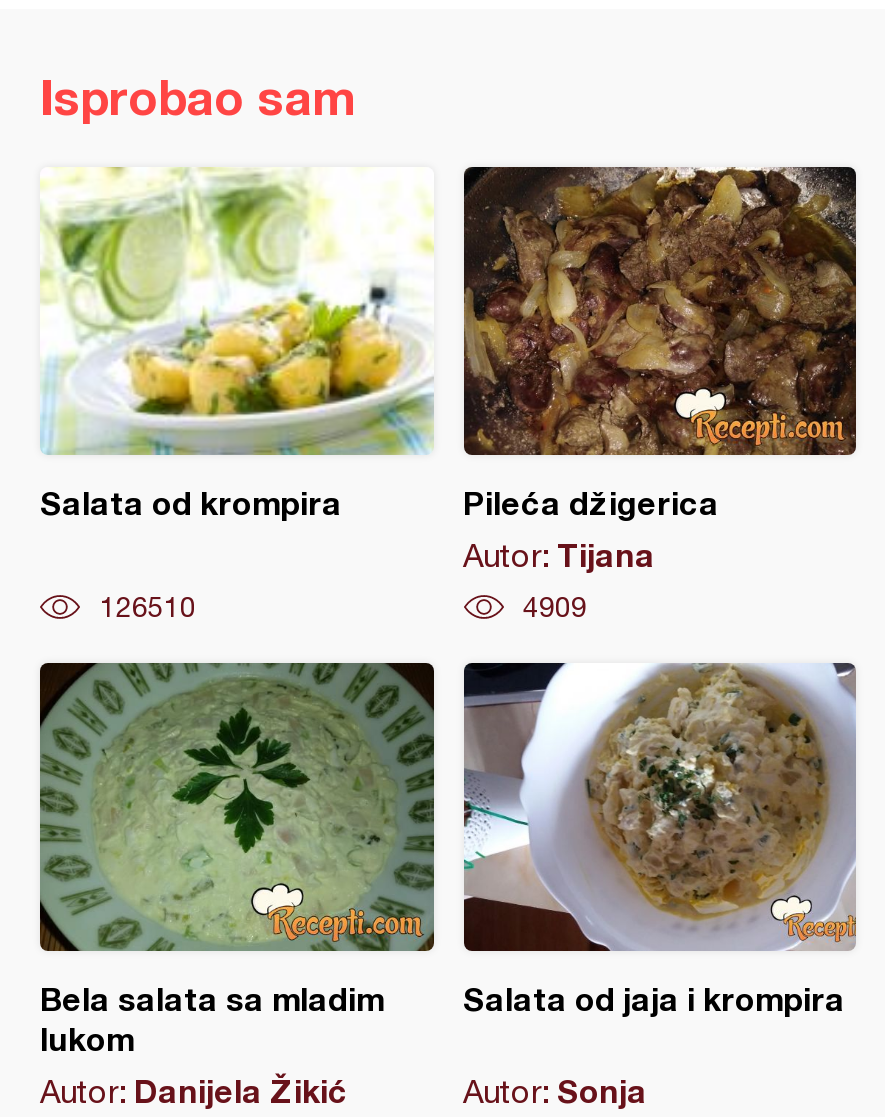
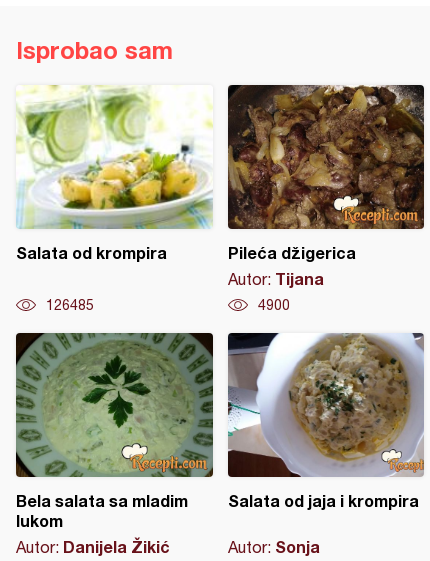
[100,590,196,622] 126510 -> [46,297,94,313] 126485
[523,590,587,622] 4909 -> [257,297,289,313] 4900

